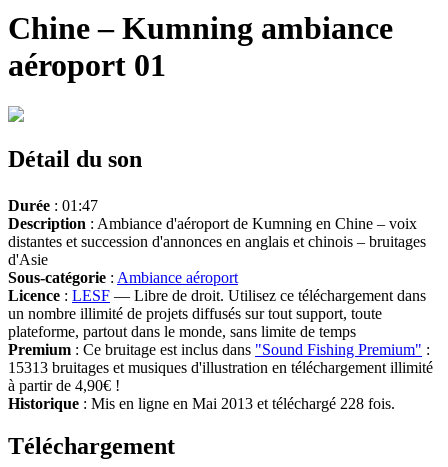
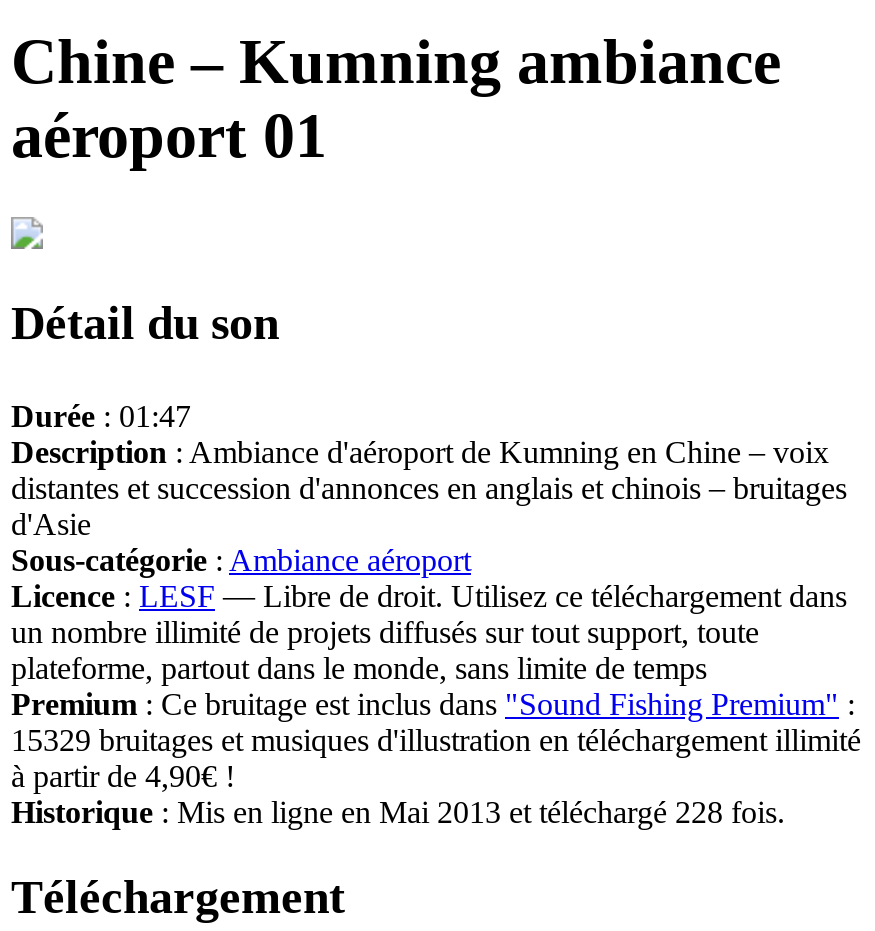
[8,359,433,376] 15313 bruitages et musiques d'illustration en téléchargement illimité -> [11,722,861,756] 15329 bruitages et musiques d'illustration en téléchargement illimité

